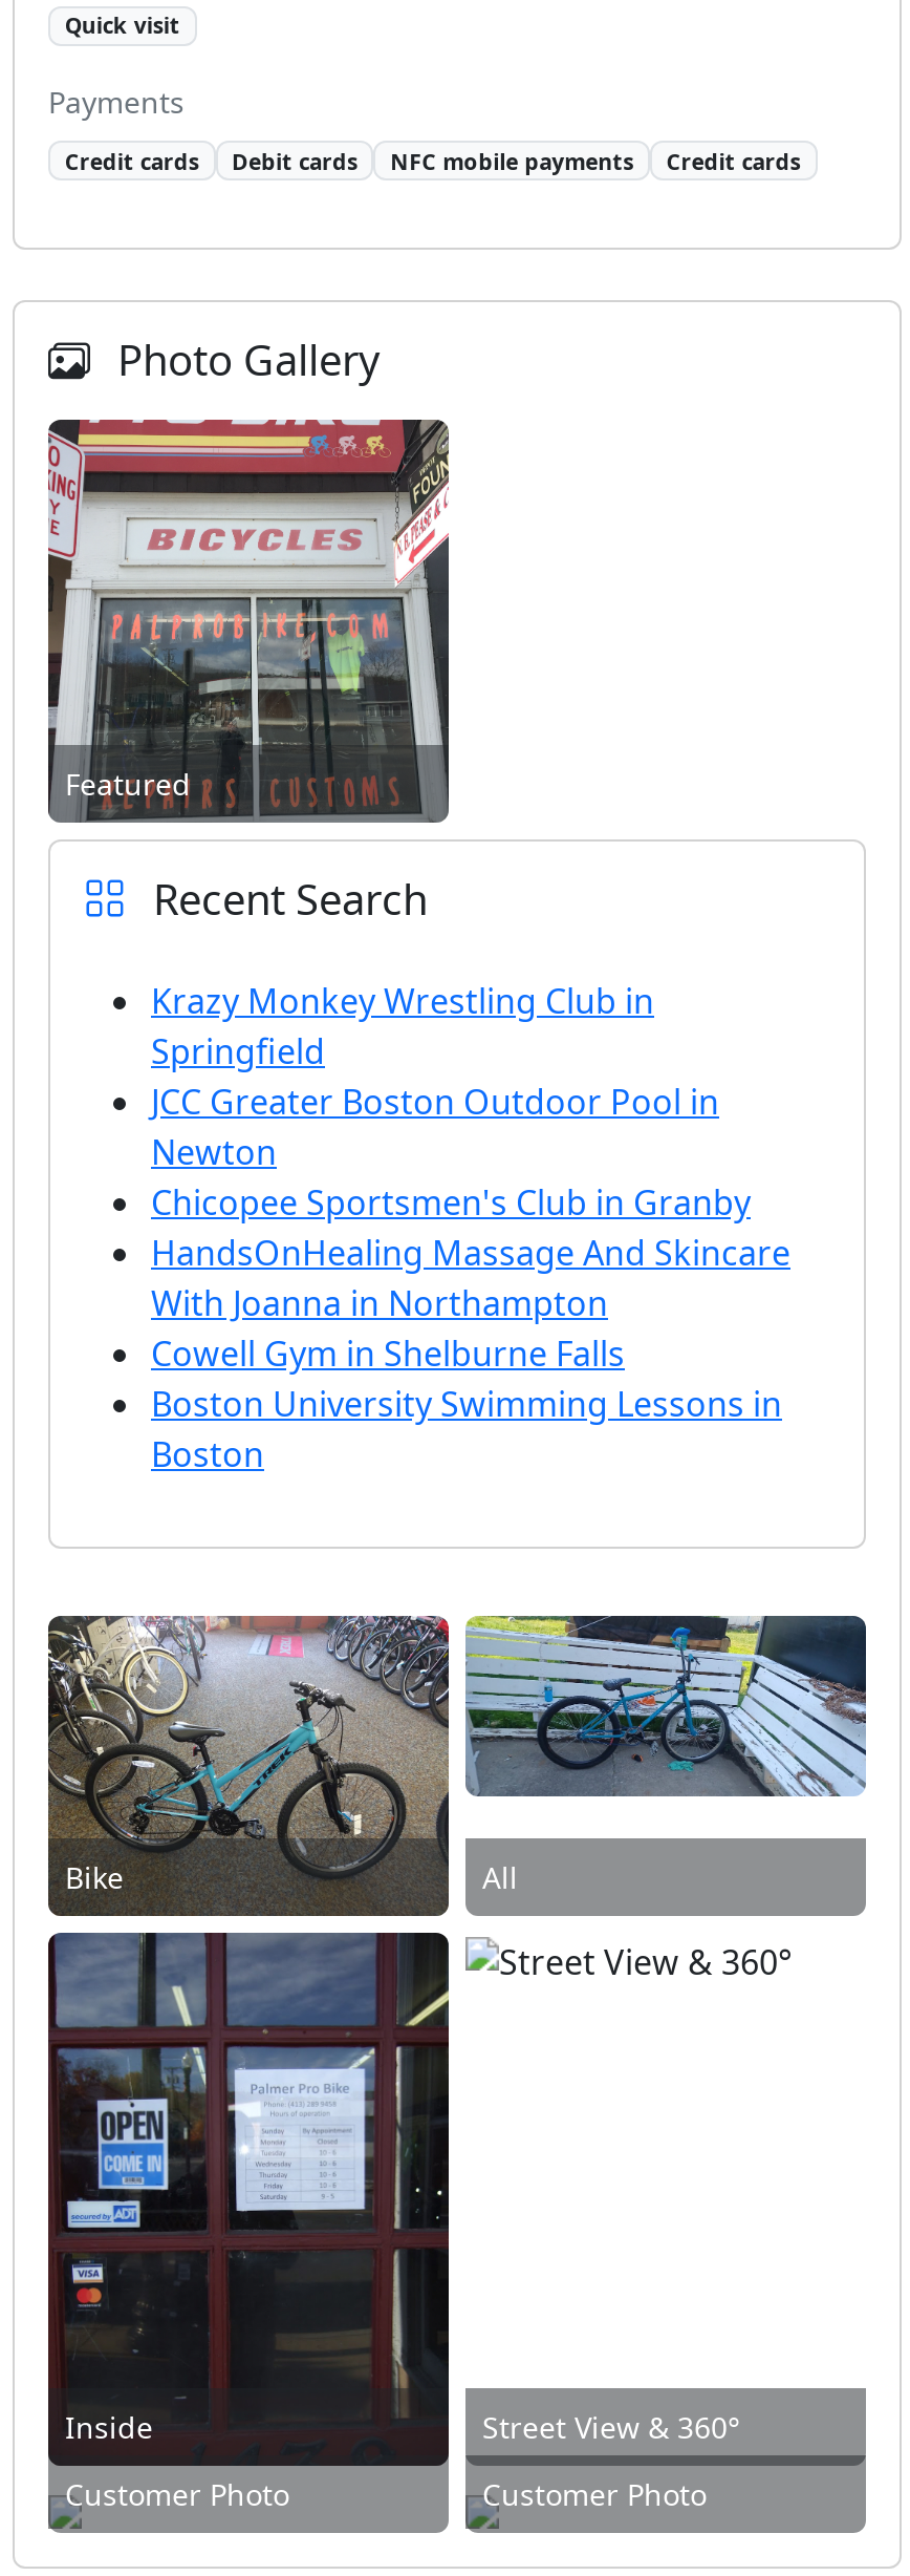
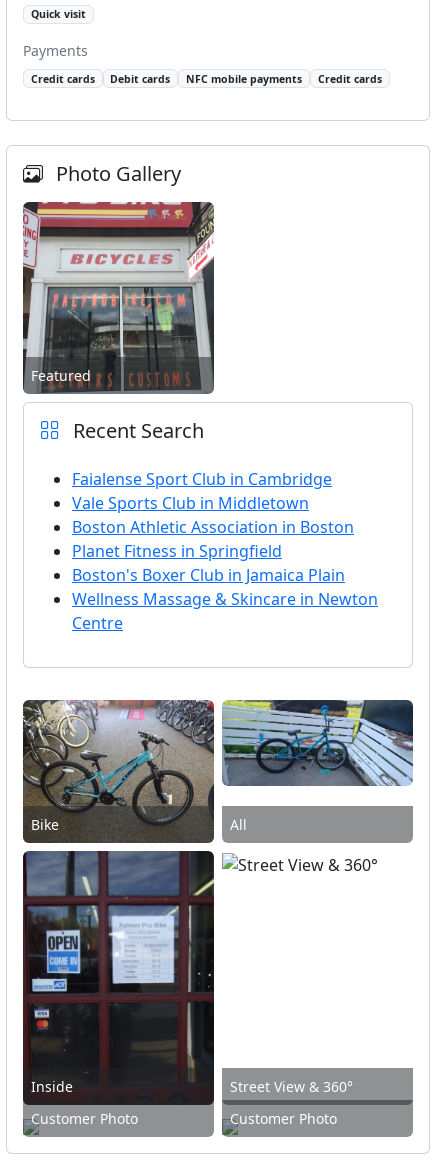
[151,977,790,1477] Krazy Monkey Wrestling Club in | Springfield | JCC Greater Boston Outdoor Pool in | Newton | Chicopee Sportsmen's Club in Granby | HandsOnHealing Massage And Skincare | With Joanna in Northampton | Cowell Gym in Shelburne Falls | Boston University Swimming Lessons in | Boston -> [72,468,378,634] Faialense Sport Club in Cambridge | Vale Sports Club in Middletown | Boston Athletic Association in Boston | Planet Fitness in Springfield | Boston's Boxer Club in Jamaica Plain | Wellness Massage & Skincare in Newton | Centre

